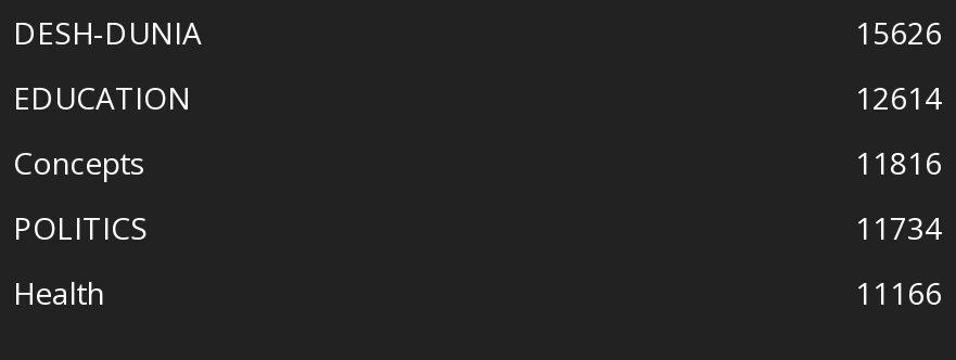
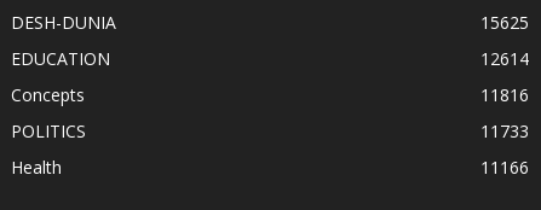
[855,11,942,52] 15626 -> [480,10,529,33] 15625
[855,206,942,247] 11734 -> [480,119,529,142] 11733

